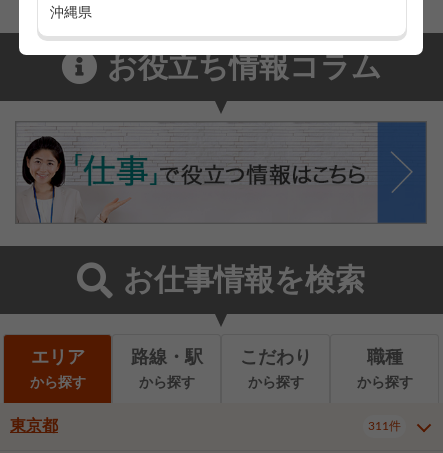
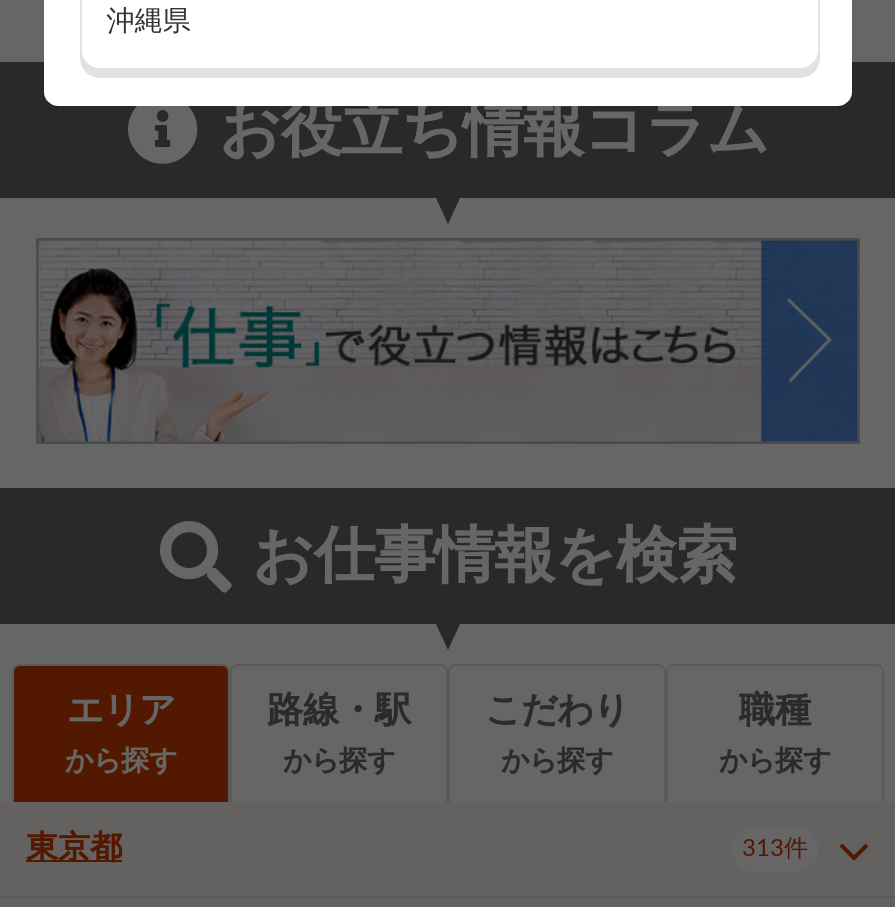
[368,420,401,432] 311件 -> [742,836,808,860] 313件

